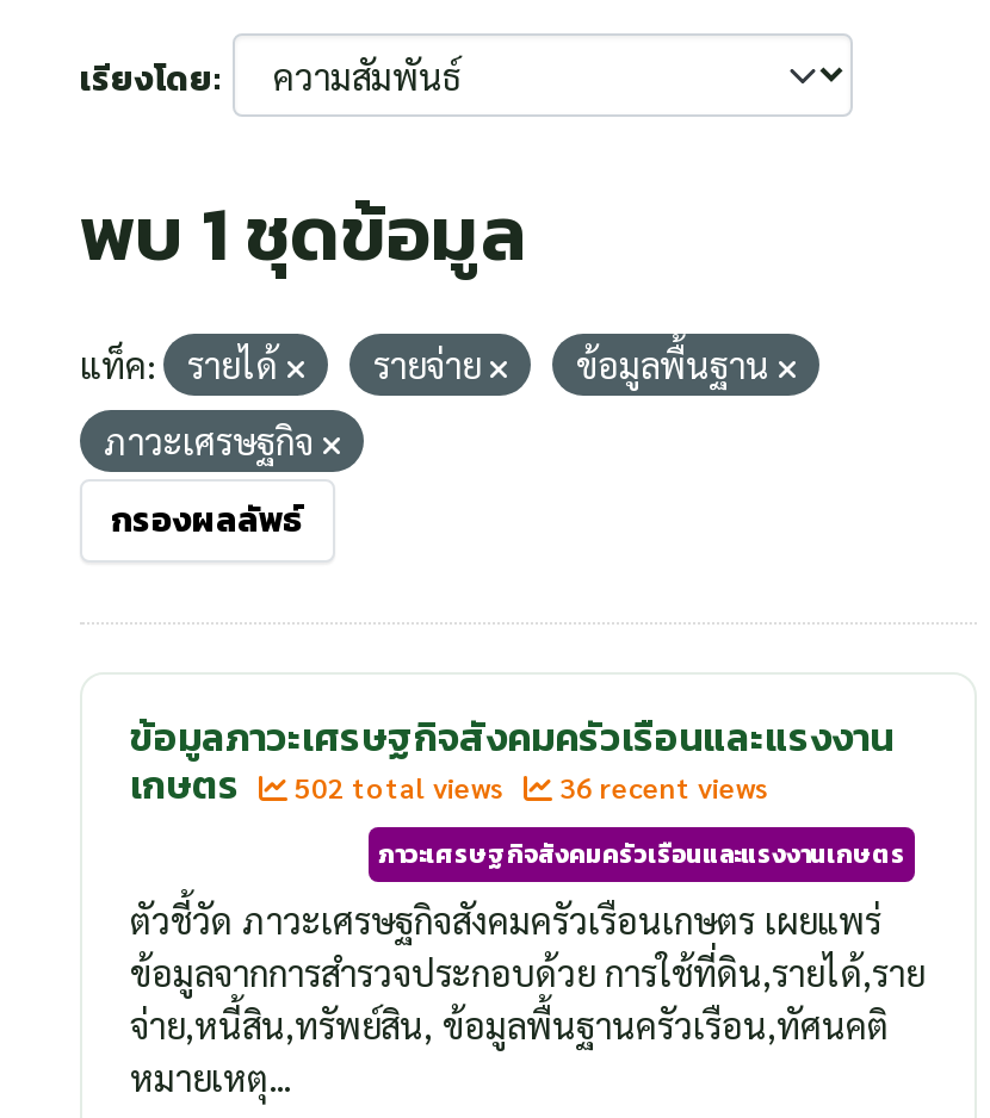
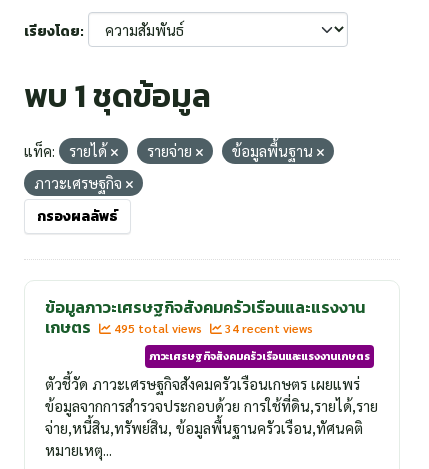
[287,768,512,806] 502 total views -> [111,320,205,336] 495 total views
[552,768,769,806] 36 recent views -> [222,320,313,336] 34 recent views

